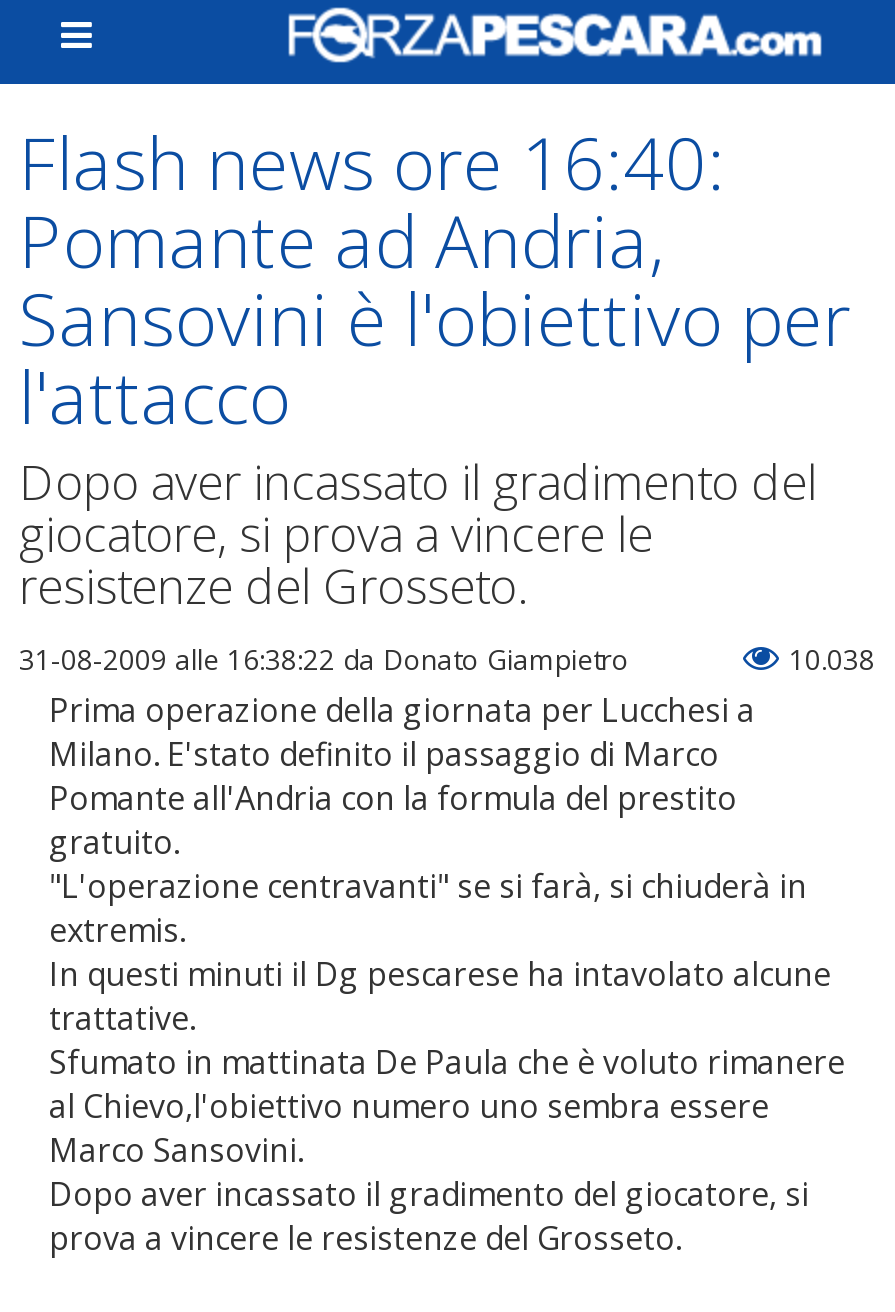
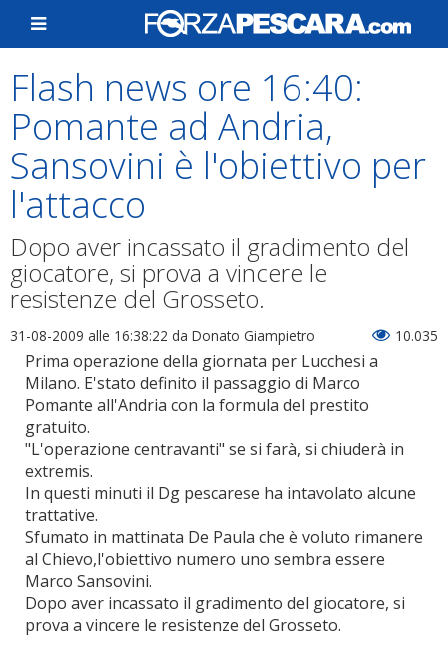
[789,640,875,678] 10.038 -> [395,326,438,345] 10.035

